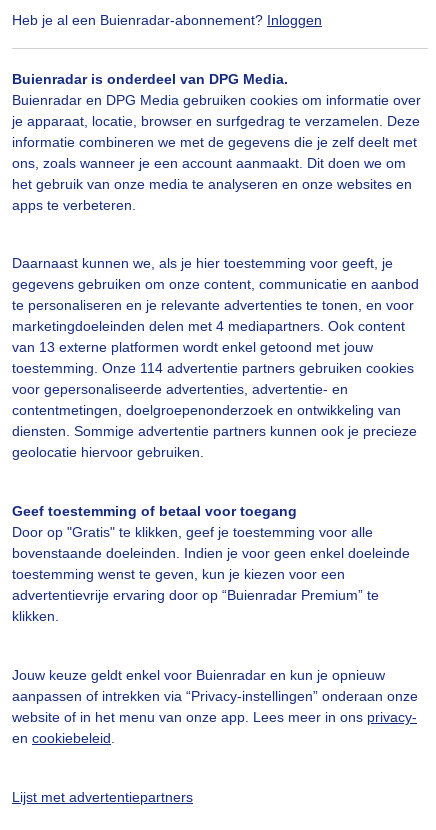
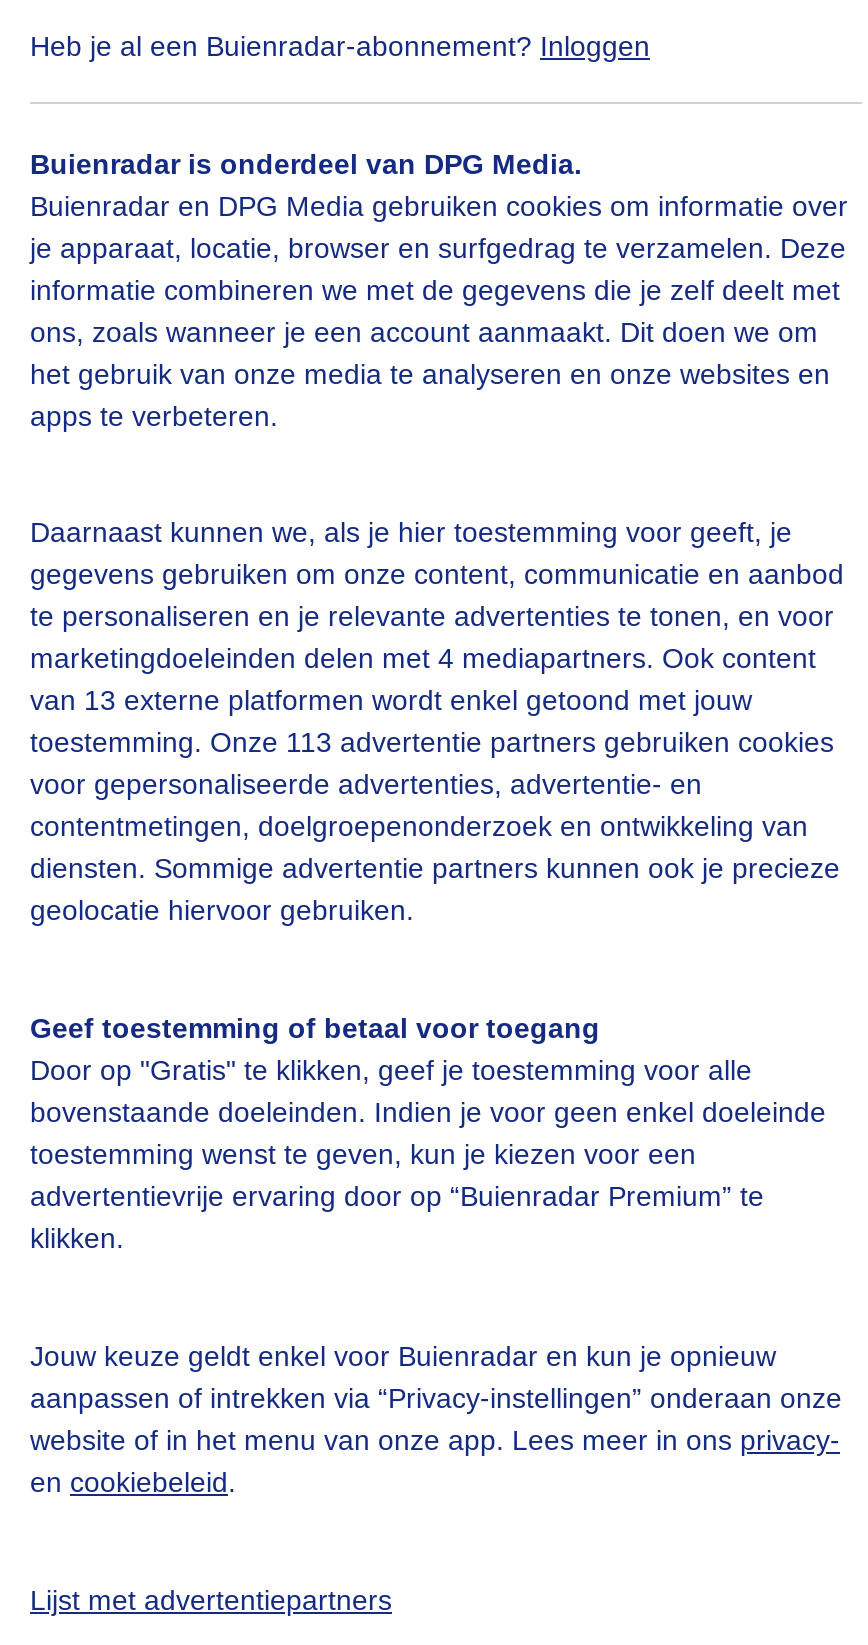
[12,360,414,376] toestemming. Onze 114 advertentie partners gebruiken cookies -> [30,727,834,759] toestemming. Onze 113 advertentie partners gebruiken cookies

